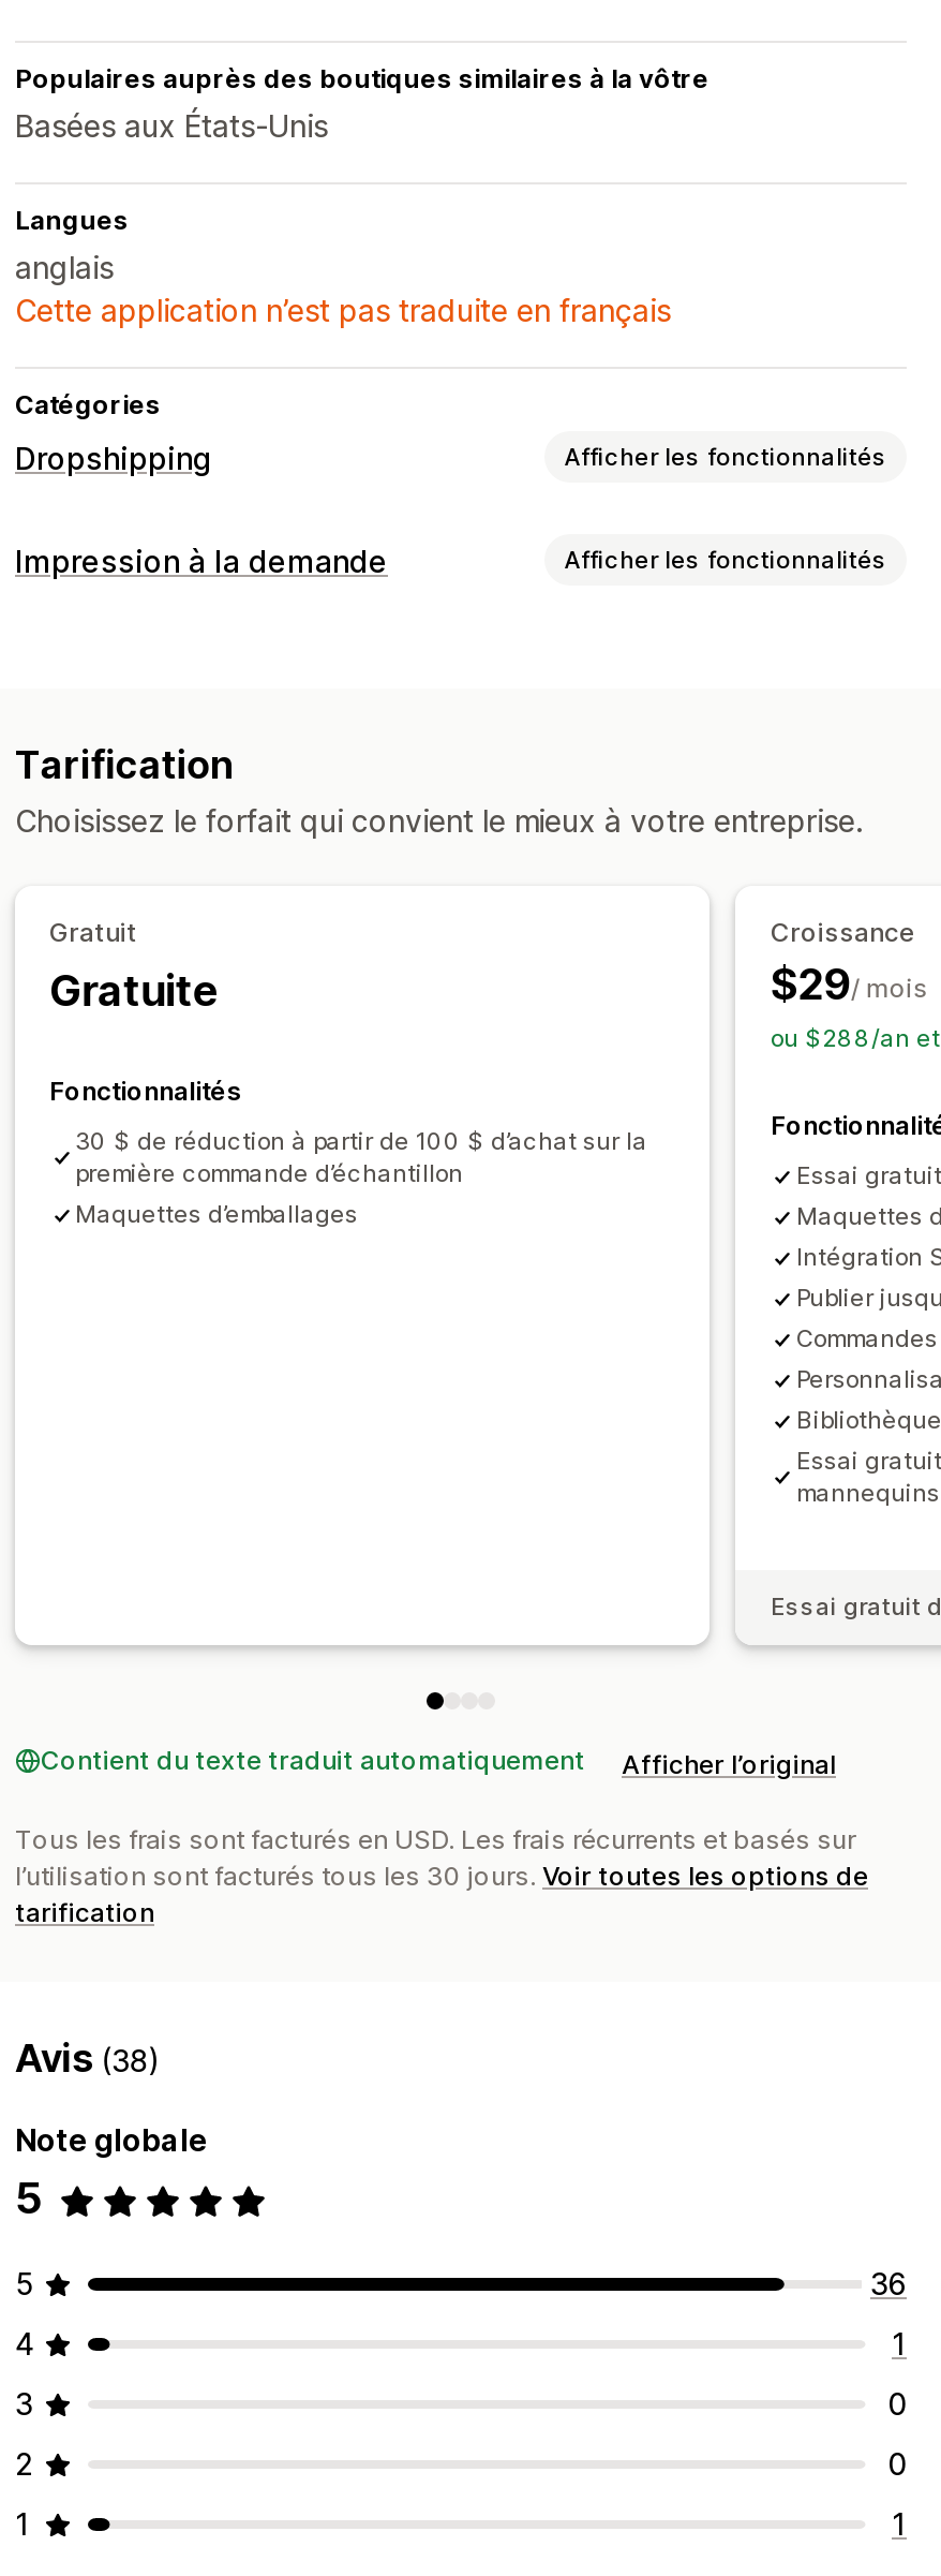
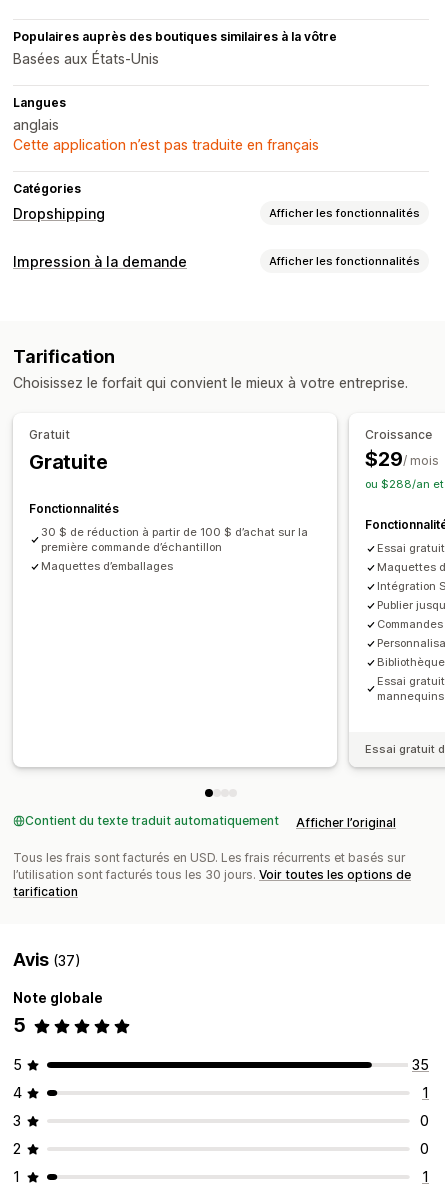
[15,2037,161,2082] Avis (38) -> [13,949,81,970] Avis (37)
[870,2266,907,2303] 36 -> [412,1056,429,1073] 35

